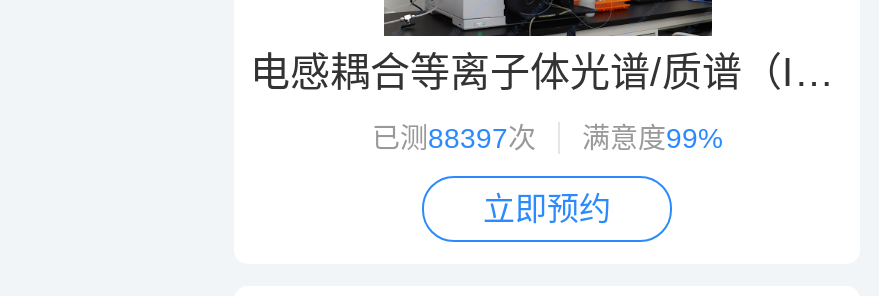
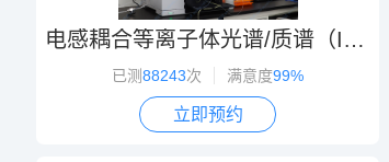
[372,122,722,154] 已测88397次 满意度99% -> [112,67,304,84] 已测88243次 满意度99%

